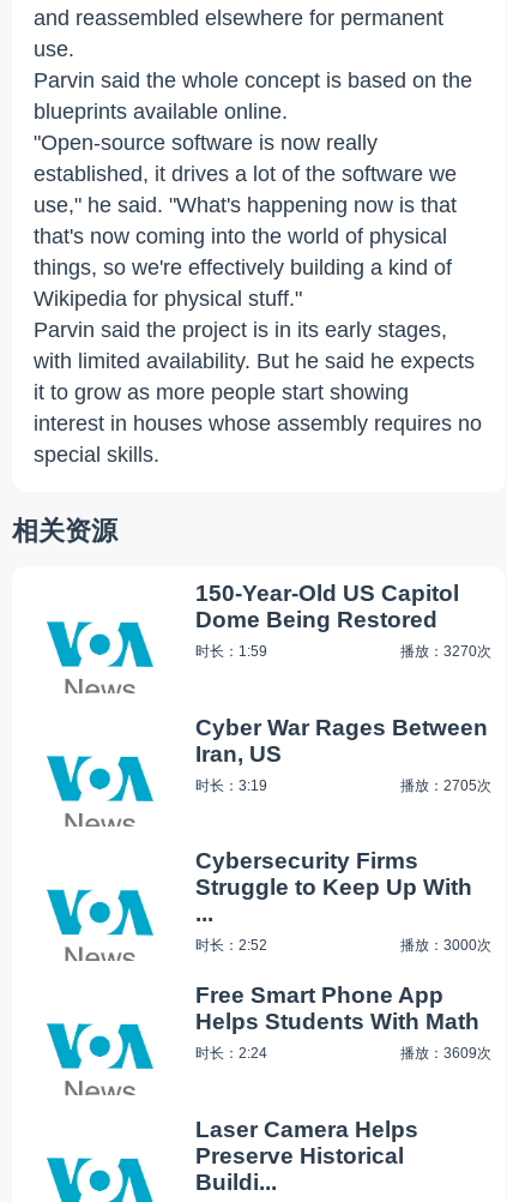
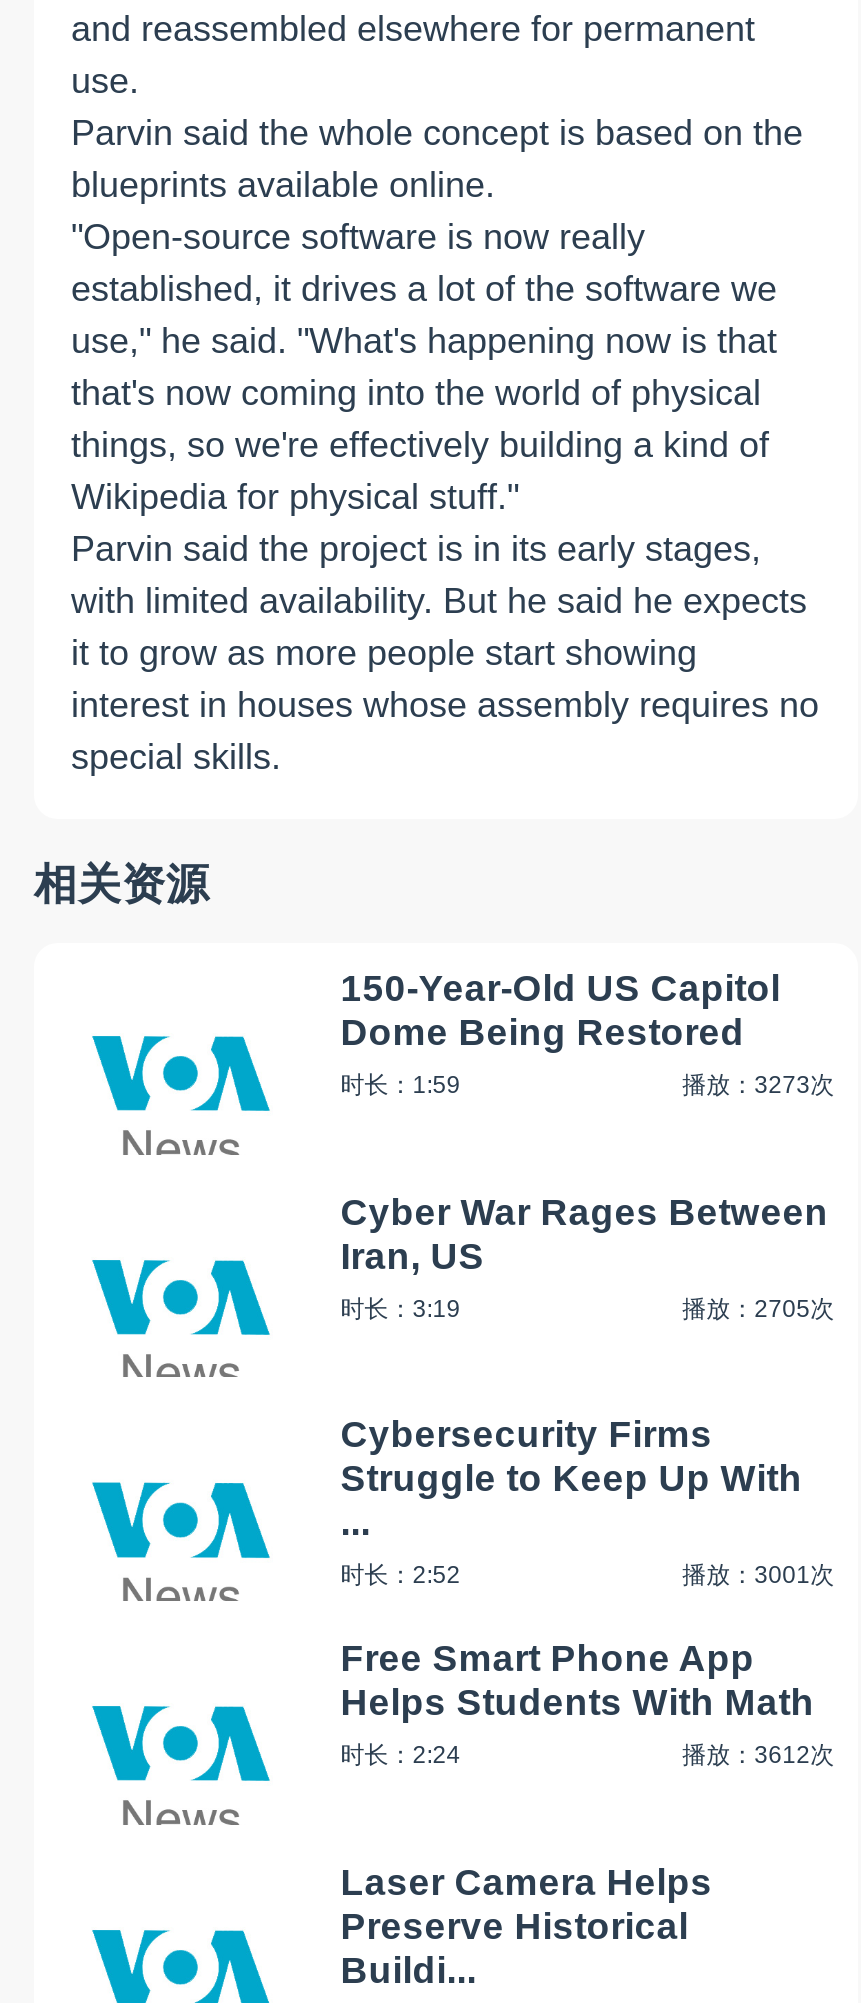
[400,643,492,660] 播放：3270次 -> [682,1071,834,1099] 播放：3273次
[400,937,492,954] 播放：3000次 -> [682,1561,834,1589] 播放：3001次
[400,1045,492,1062] 播放：3609次 -> [682,1741,834,1769] 播放：3612次

